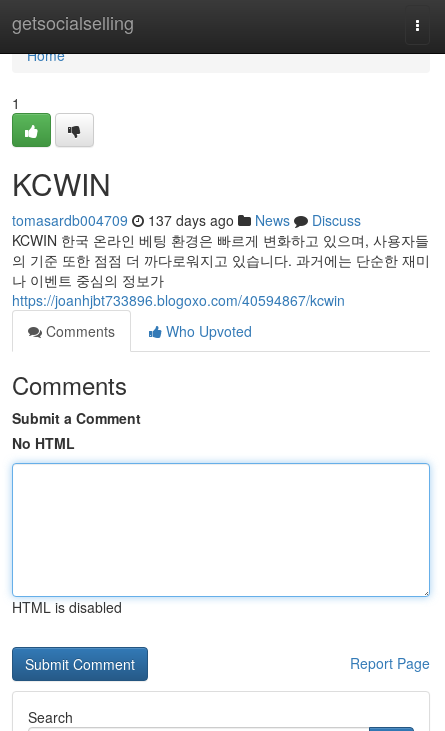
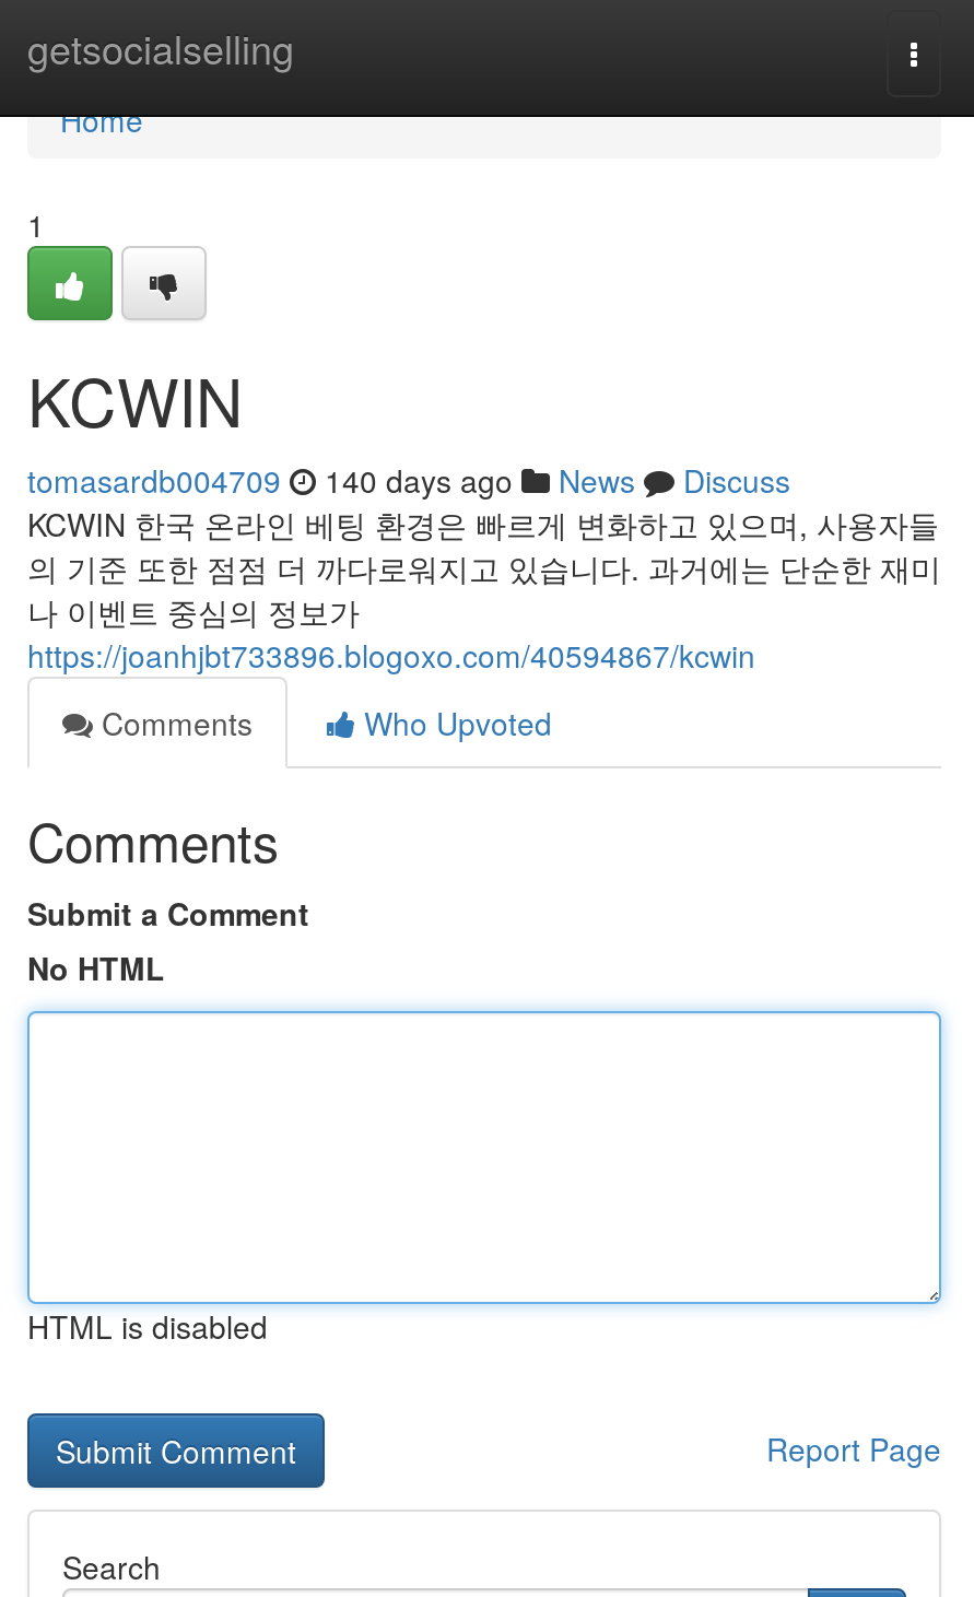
[12,210,361,230] tomasardb004709 137 days ago News Discuss -> [27,458,790,502] tomasardb004709 140 days ago News Discuss

